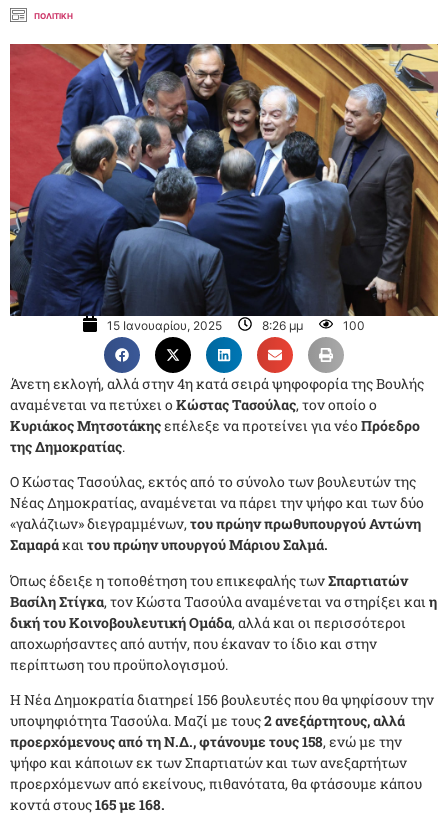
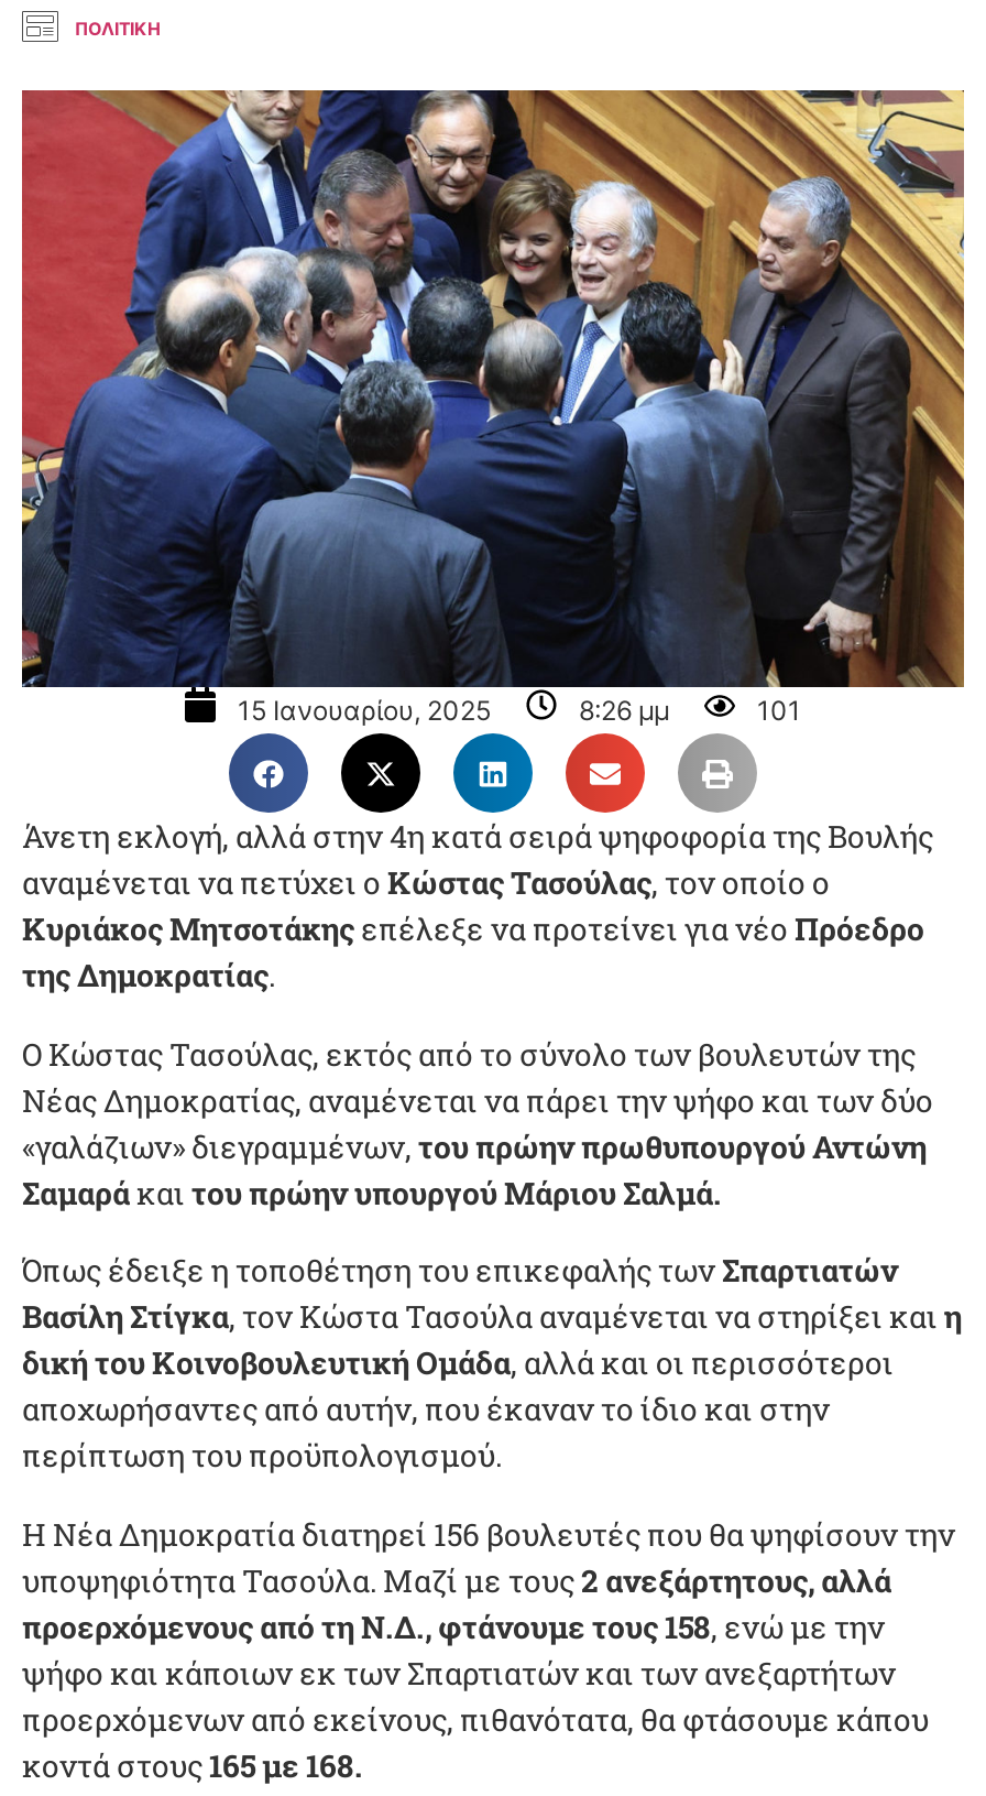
[343,318,365,333] 100 -> [757,694,801,727] 101

